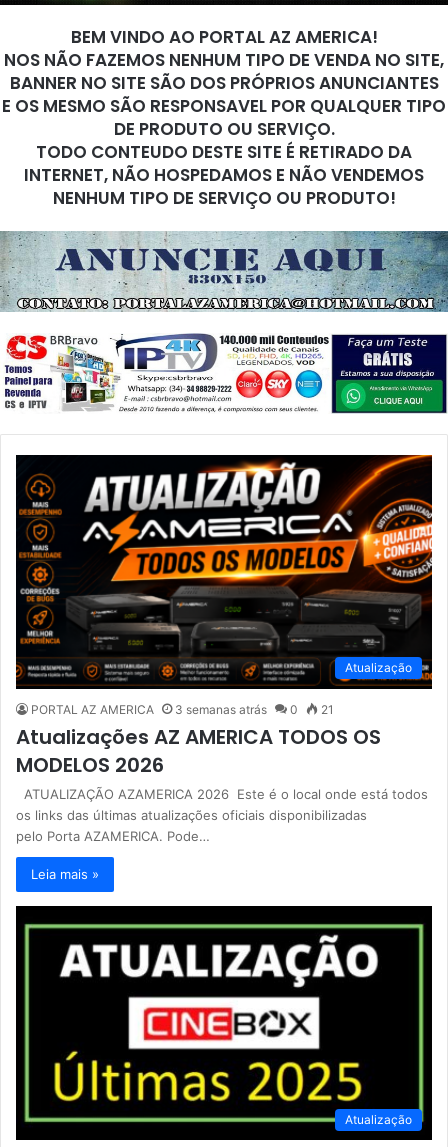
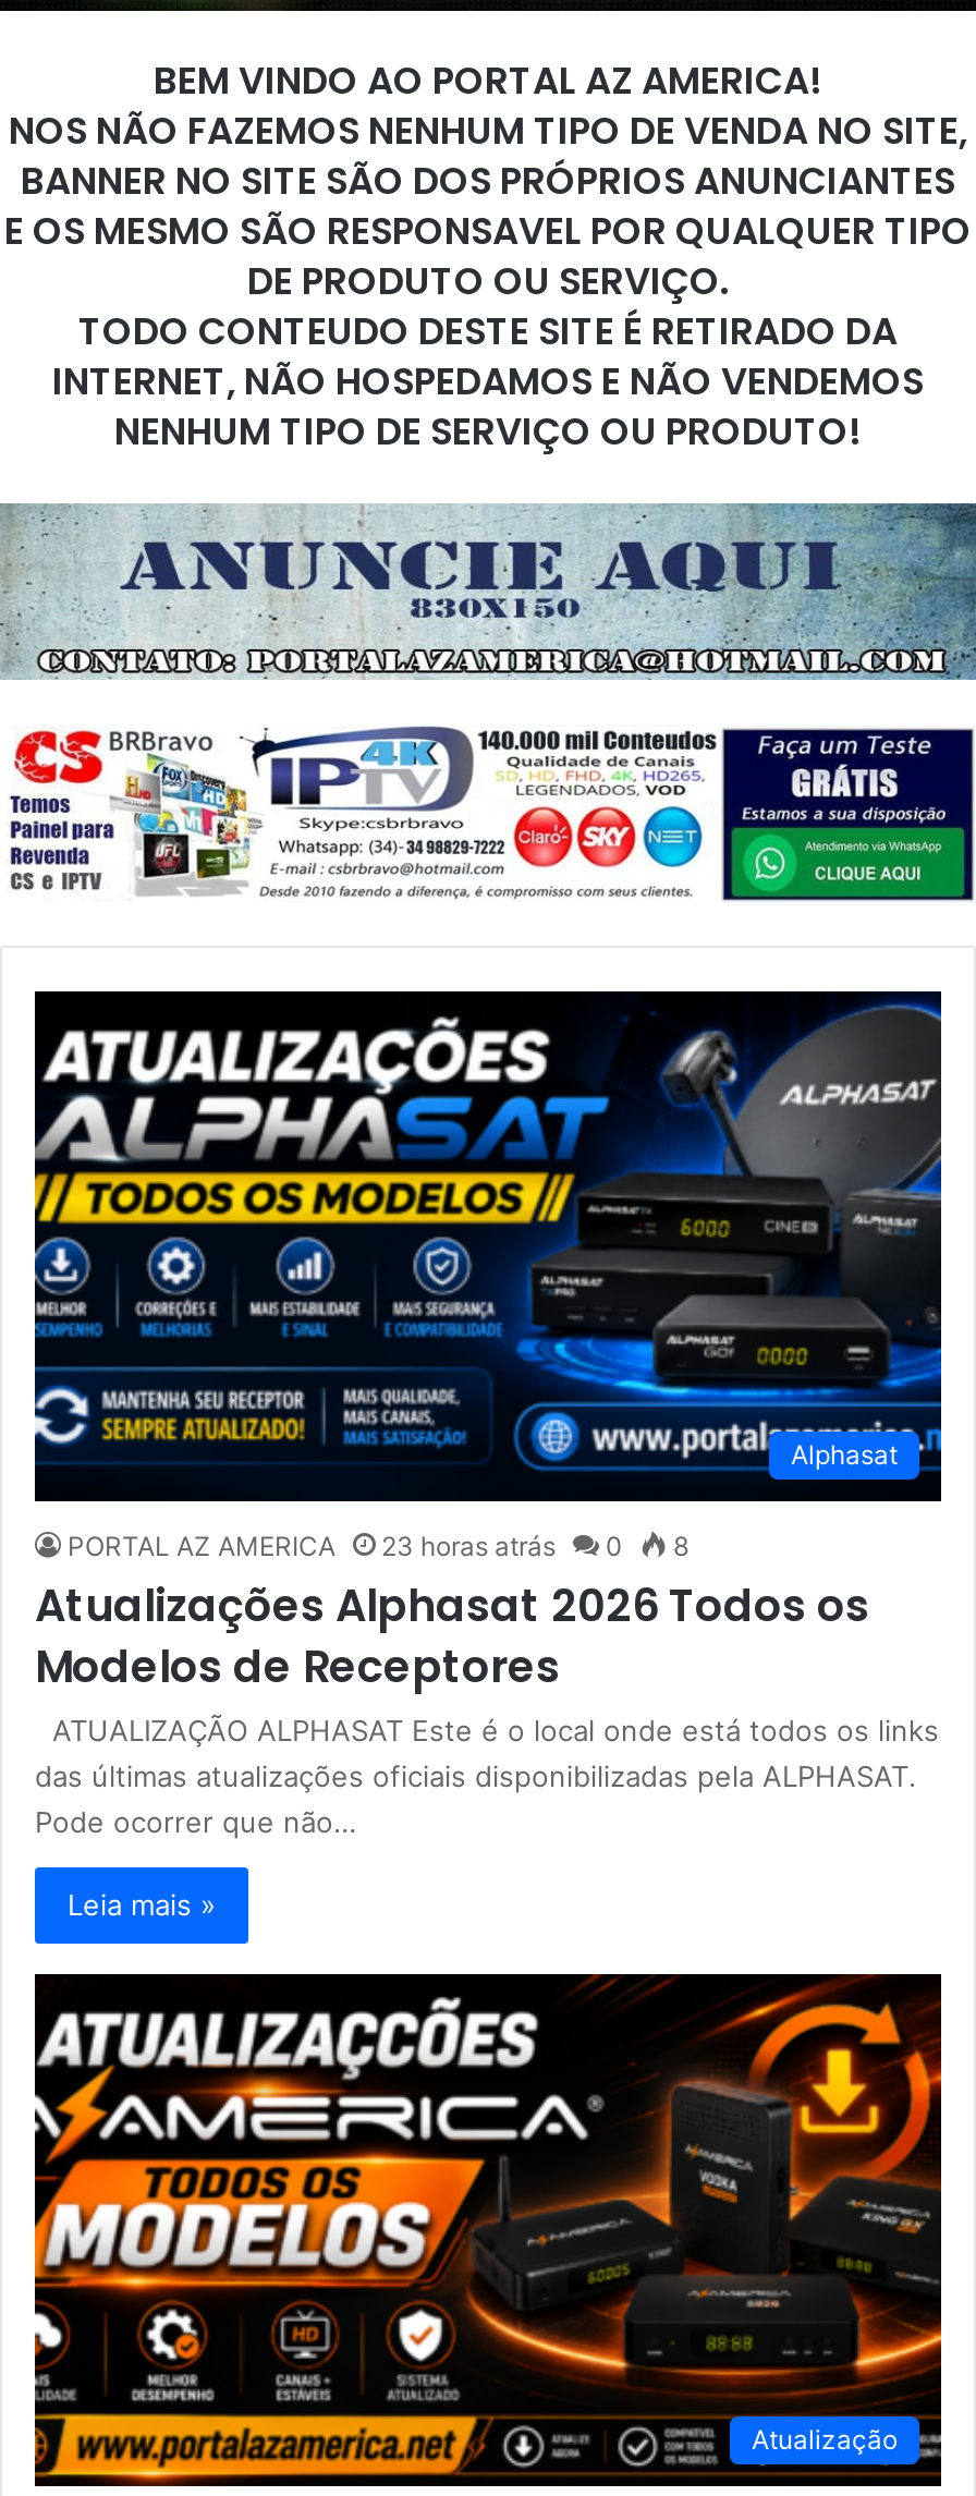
[15,454,433,686] [image] | Atualização -> [33,989,943,1484] [image] | Alphasat
[16,702,428,844] 21 | Atualizações AZ AMERICA TODOS OS | MODELOS 2026 | ATUALIZAÇÃO AZAMERICA 2026 Este é o local onde está todos | os links das últimas atualizações oficiais disponibilizadas | pelo Porta AZAMERICA. Pode… -> [35,1531,939,1840] 8 | Atualizações Alphasat 2026 Todos os | Modelos de Receptores | ATUALIZAÇÃO ALPHASAT Este é o local onde está todos os links | das últimas atualizações oficiais disponibilizadas pela ALPHASAT. | Pode ocorrer que não…
[175,702,267,717] 3 semanas atrás -> [381,1531,556,1563] 23 horas atrás
[15,906,433,1140] [image] -> [33,1974,943,2486] [image]

